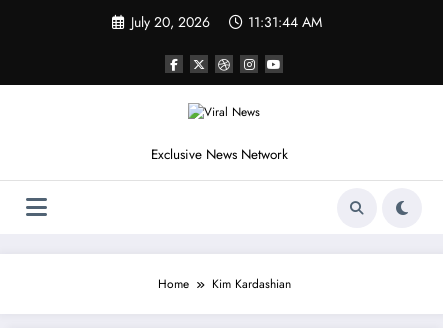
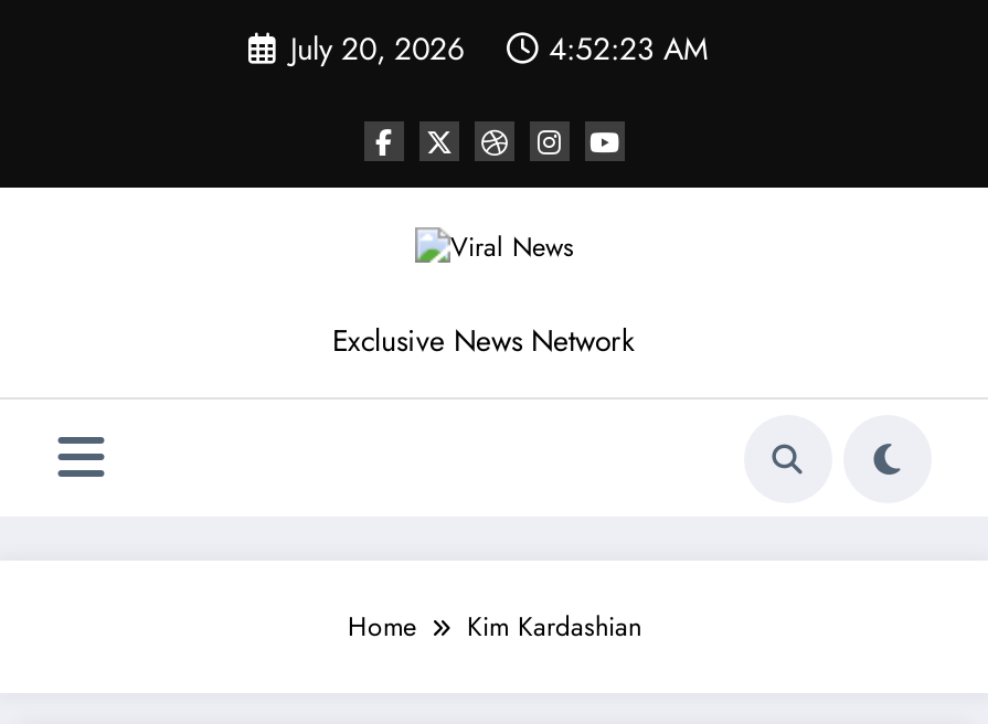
[130,12,321,32] July 20, 2026 11:31:44 AM -> [290,26,708,71] July 20, 2026 4:52:23 AM

